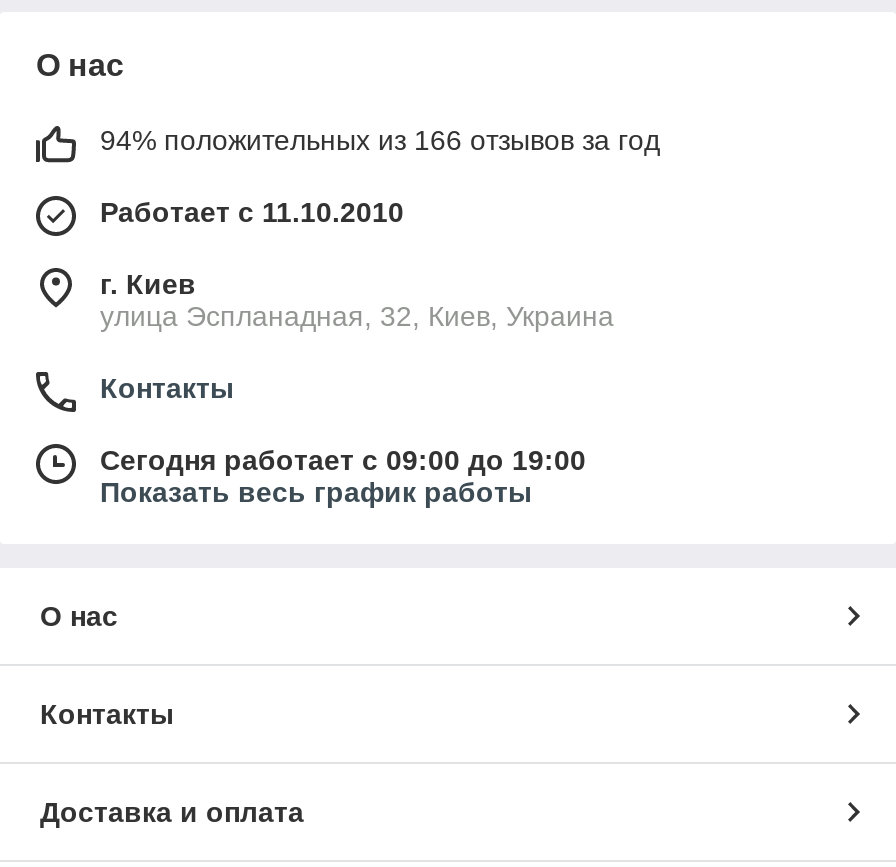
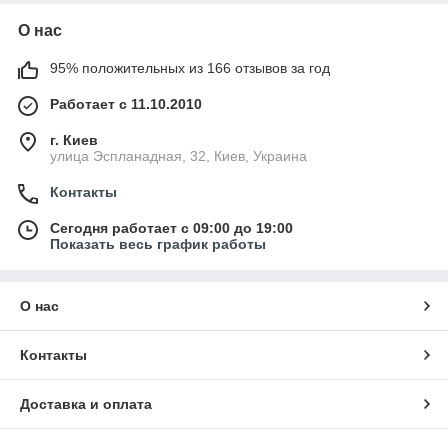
[100,124,660,156] 94% положительных из 166 отзывов за год -> [50,60,330,76] 95% положительных из 166 отзывов за год

